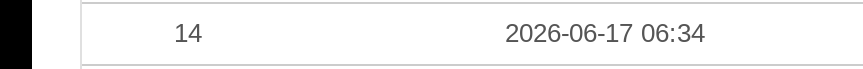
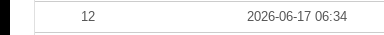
[174,18,202,48] 14 -> [81,9,95,24] 12

